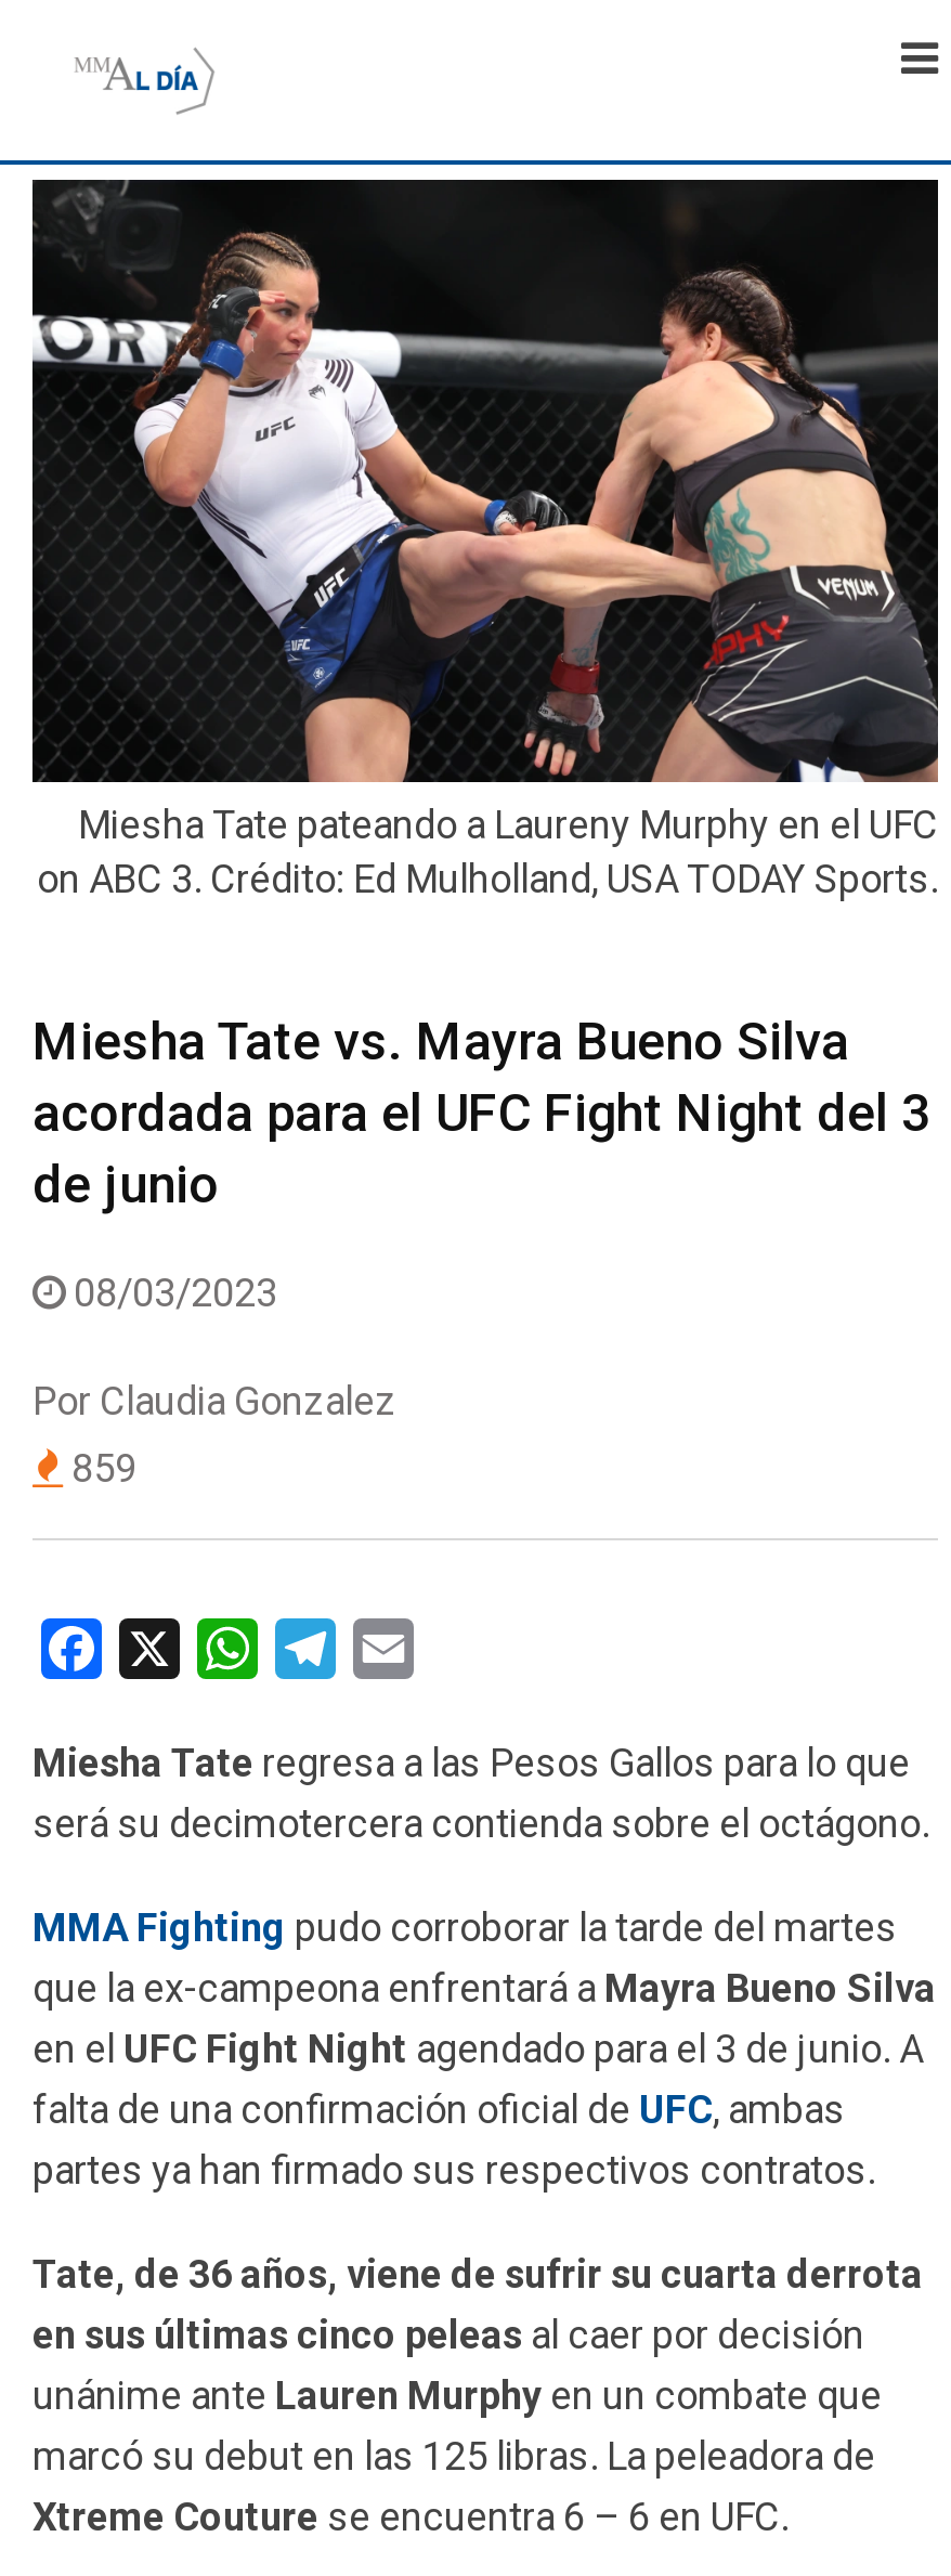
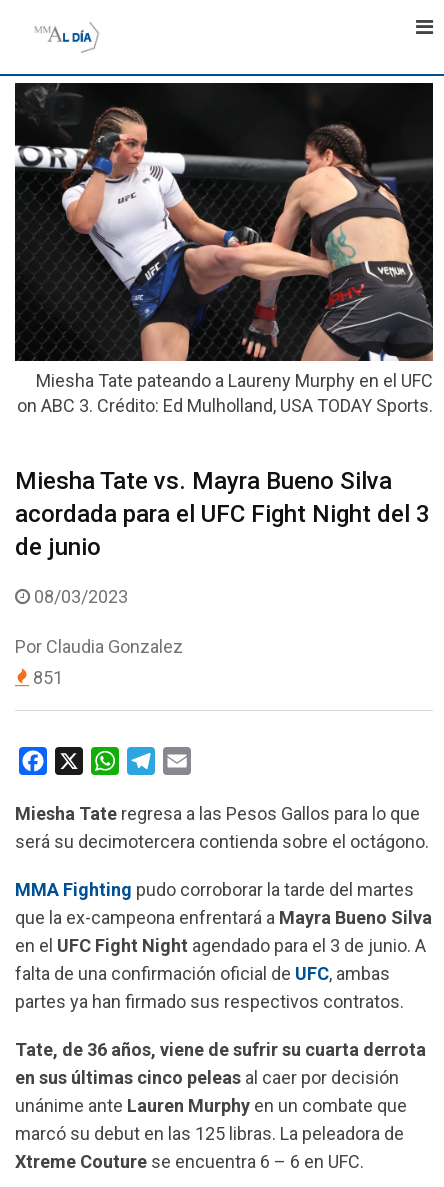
[63,1446,136,1491] 859 -> [29,667,63,688] 851

